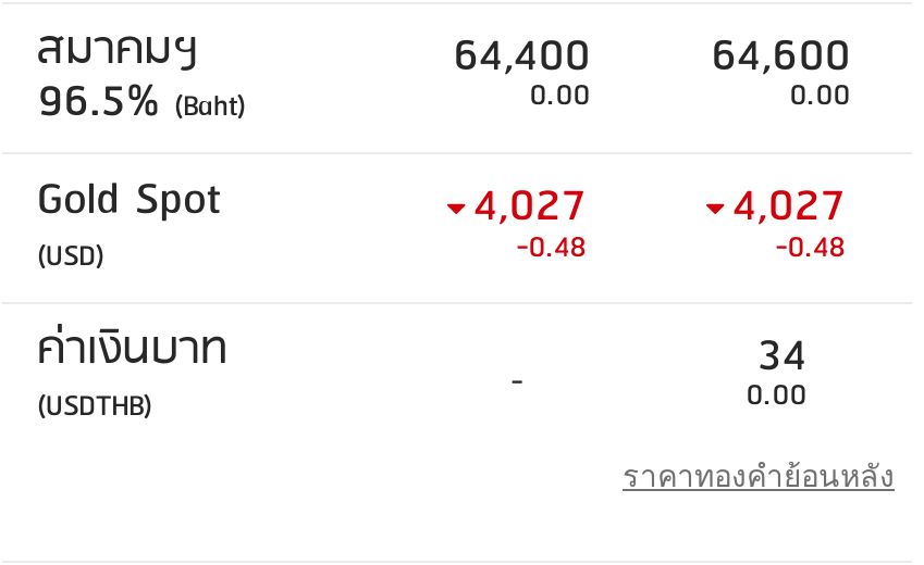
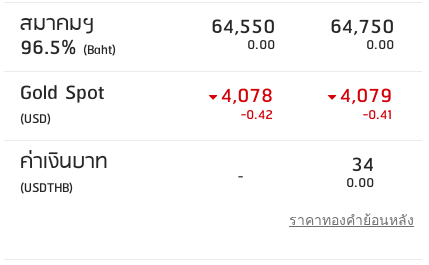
[453,20,590,96] 64,400 -> [210,10,274,45] 64,550
[711,20,850,96] 64,600 -> [329,10,393,45] 64,750
[473,170,587,246] 4,027 -> [220,79,272,114] 4,078
[732,170,846,246] 4,027 -> [339,79,391,114] 4,079
[517,224,587,274] -0.48 -> [240,104,272,127] -0.42
[776,224,846,274] -0.48 -> [362,104,391,127] -0.41

